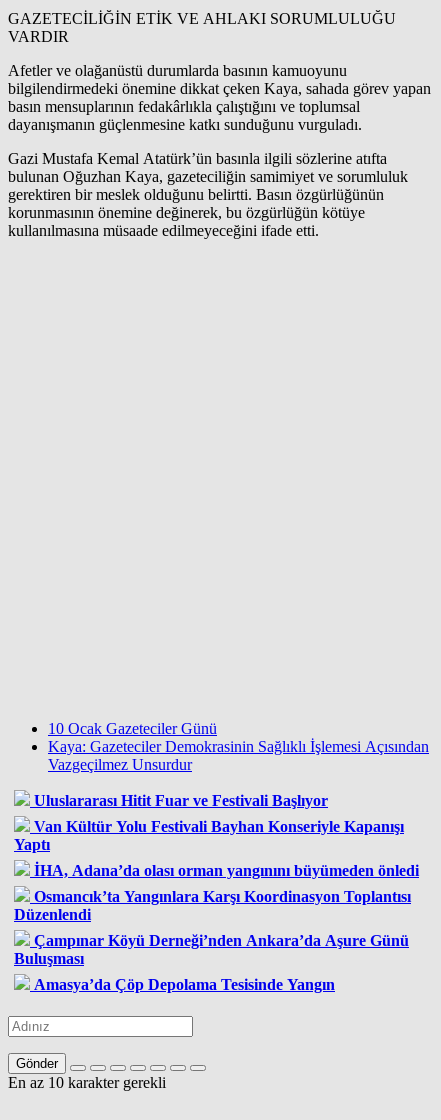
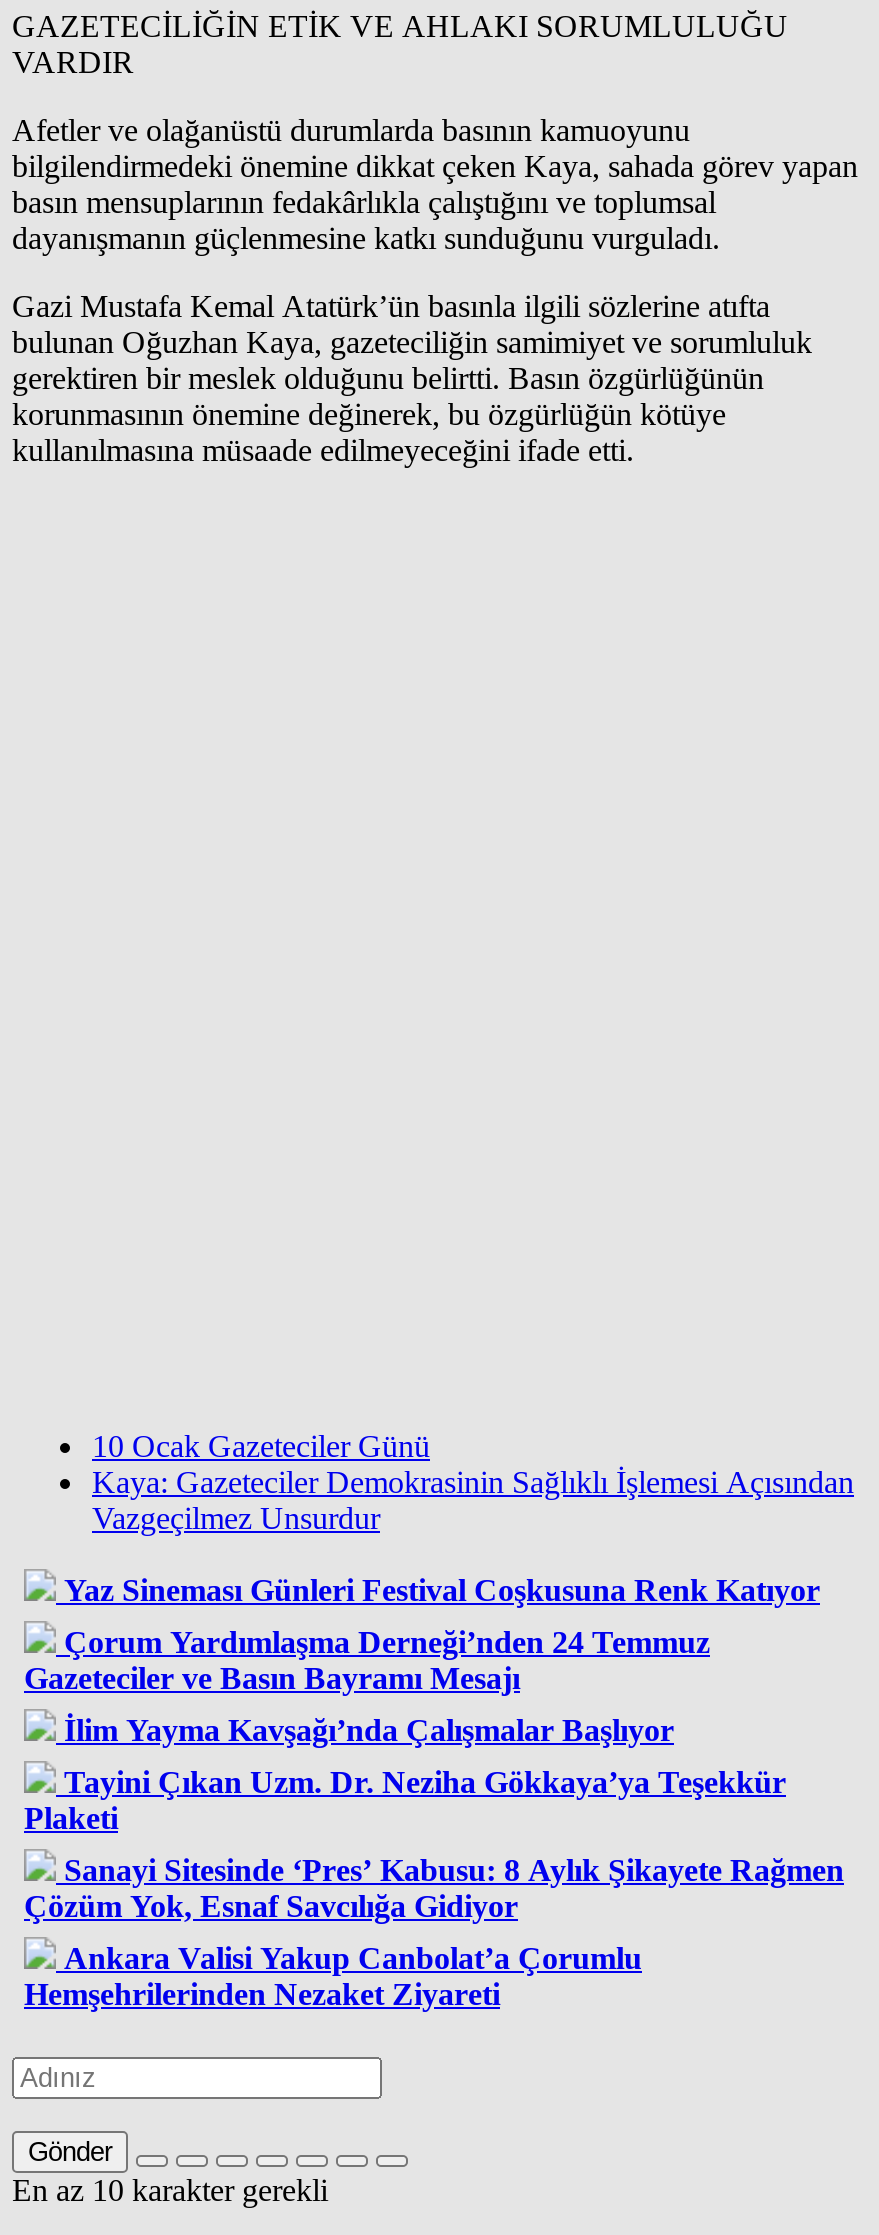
[34,792,328,809] Uluslararası Hitit Fuar ve Festivali Başlıyor -> [64,1572,820,1606] Yaz Sineması Günleri Festival Coşkusuna Renk Katıyor
[14,818,404,853] Van Kültür Yolu Festivali Bayhan Konseriyle Kapanışı | Yaptı -> [24,1624,710,1694] Çorum Yardımlaşma Derneği’nden 24 Temmuz | Gazeteciler ve Basın Bayramı Mesajı
[34,862,419,879] İHA, Adana’da olası orman yangınını büyümeden önledi -> [64,1712,674,1746] İlim Yayma Kavşağı’nda Çalışmalar Başlıyor
[14,888,411,923] Osmancık’ta Yangınlara Karşı Koordinasyon Toplantısı | Düzenlendi -> [24,1764,786,1834] Tayini Çıkan Uzm. Dr. Neziha Gökkaya’ya Teşekkür | Plaketi
[14,932,409,967] Çampınar Köyü Derneği’nden Ankara’da Aşure Günü | Buluşması -> [24,1852,844,1922] Sanayi Sitesinde ‘Pres’ Kabusu: 8 Aylık Şikayete Rağmen | Çözüm Yok, Esnaf Savcılığa Gidiyor
[34,976,335,993] Amasya’da Çöp Depolama Tesisinde Yangın -> [24,1940,642,2010] Ankara Valisi Yakup Canbolat’a Çorumlu | Hemşehrilerinden Nezaket Ziyareti

